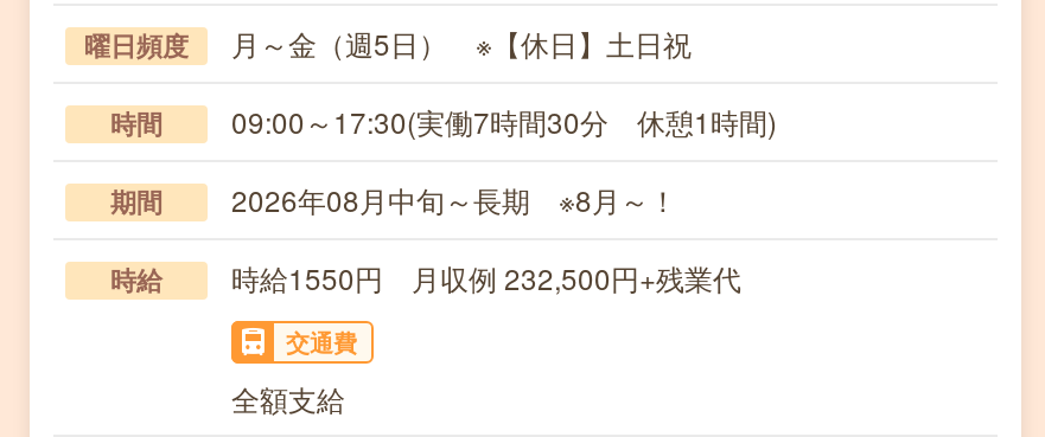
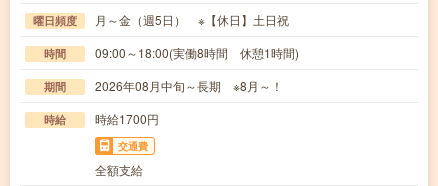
[231,101,777,141] 09:00～17:30(実働7時間30分 休憩1時間) -> [95,44,299,61] 09:00～18:00(実働8時間 休憩1時間)
[231,257,741,297] 時給1550円 月収例 232,500円+残業代 -> [95,110,159,127] 時給1700円

